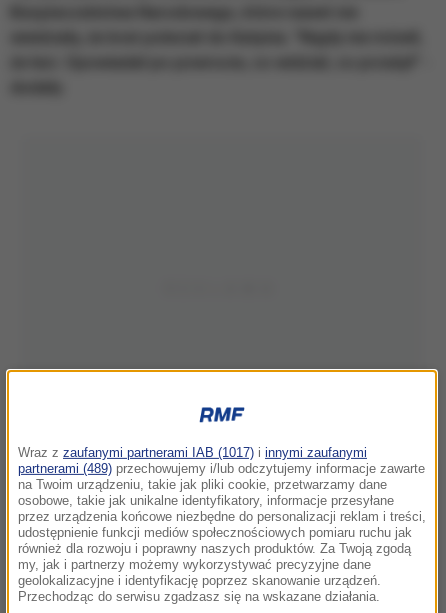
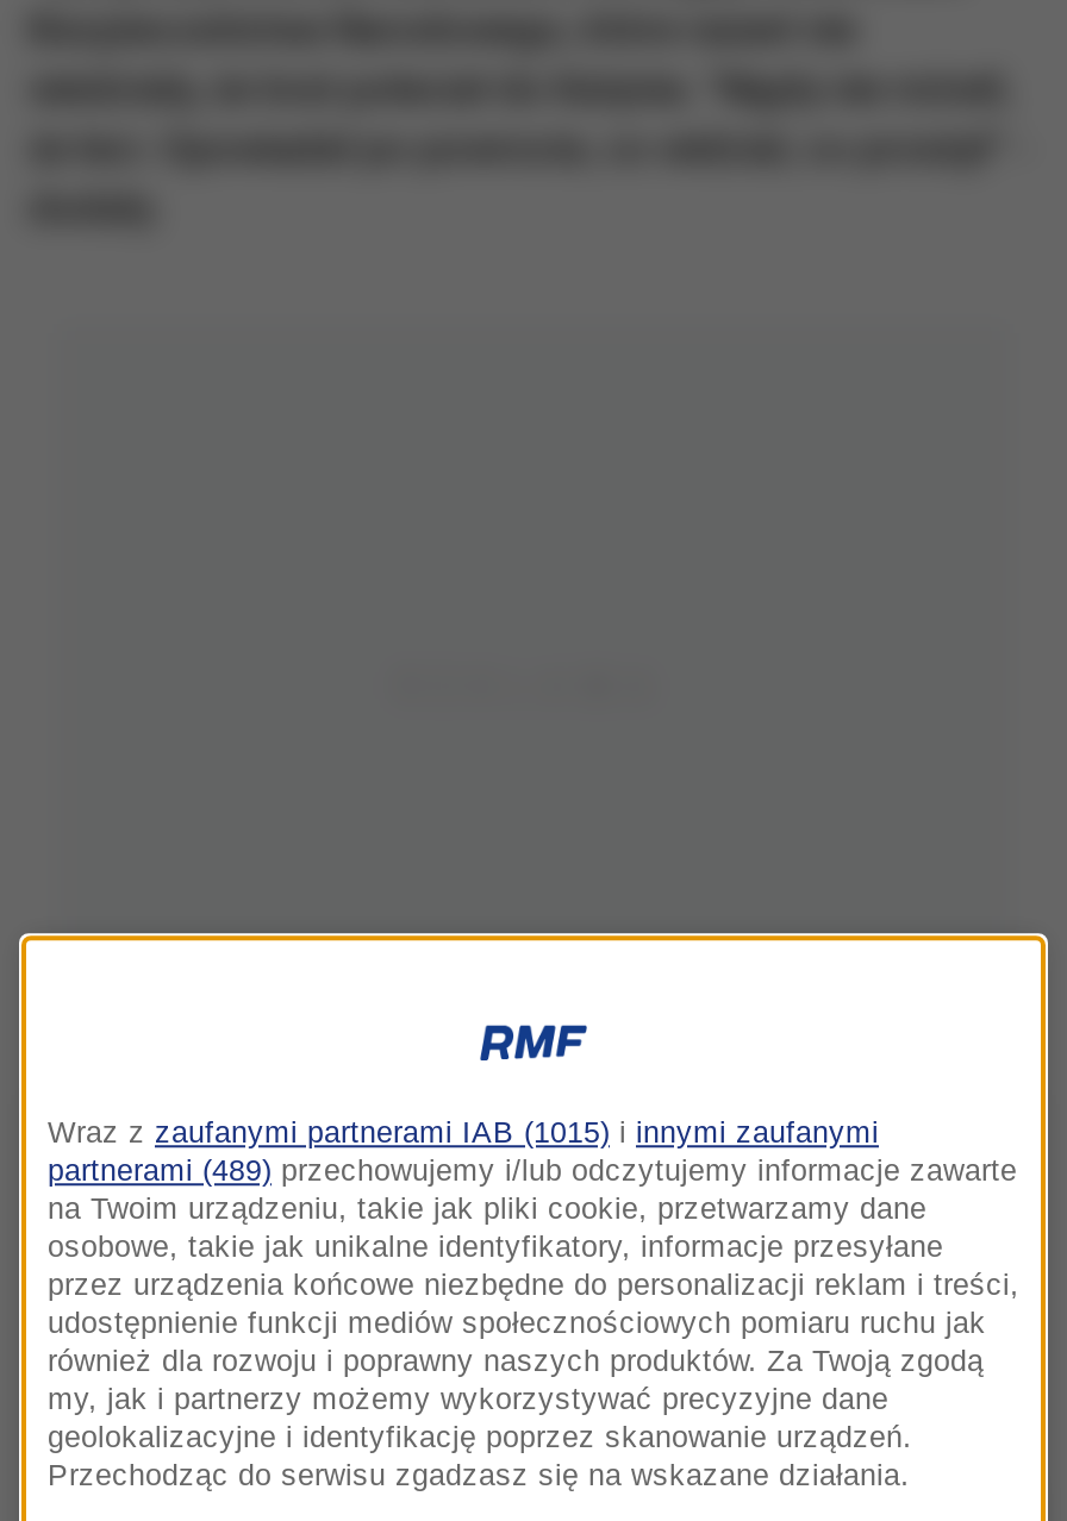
[18,445,367,459] Wraz z zaufanymi partnerami IAB (1017) i innymi zaufanymi -> [48,1115,879,1149] Wraz z zaufanymi partnerami IAB (1015) i innymi zaufanymi

